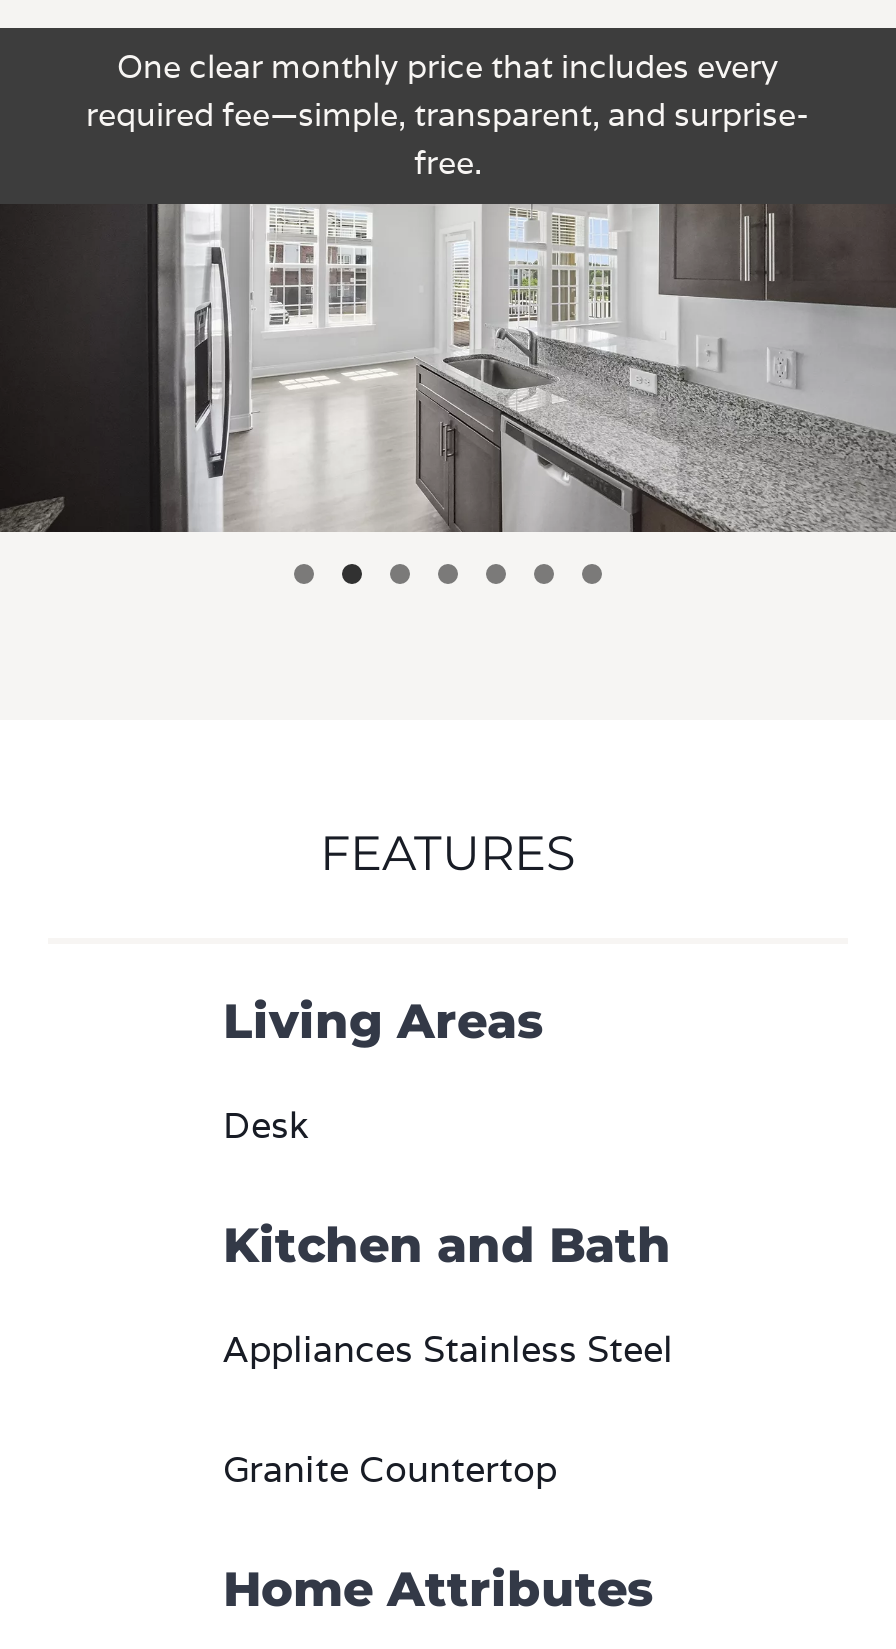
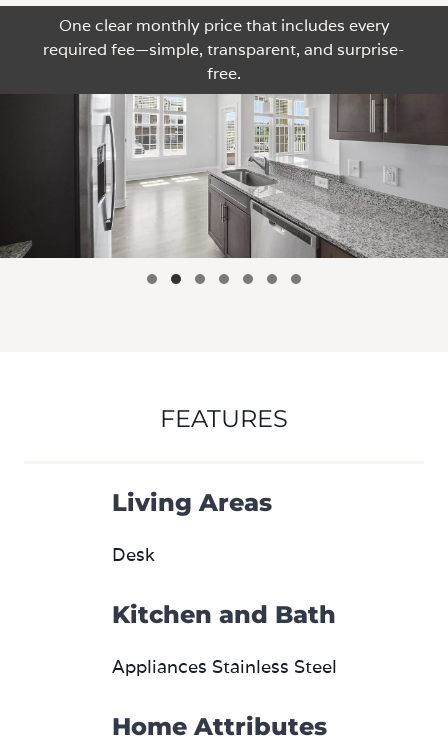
[223,1446,557,1492] Granite Countertop -> none

